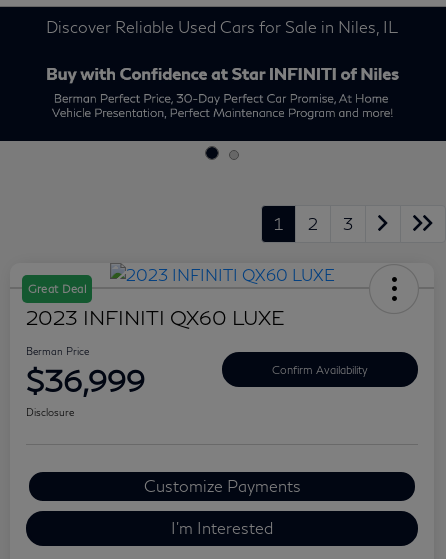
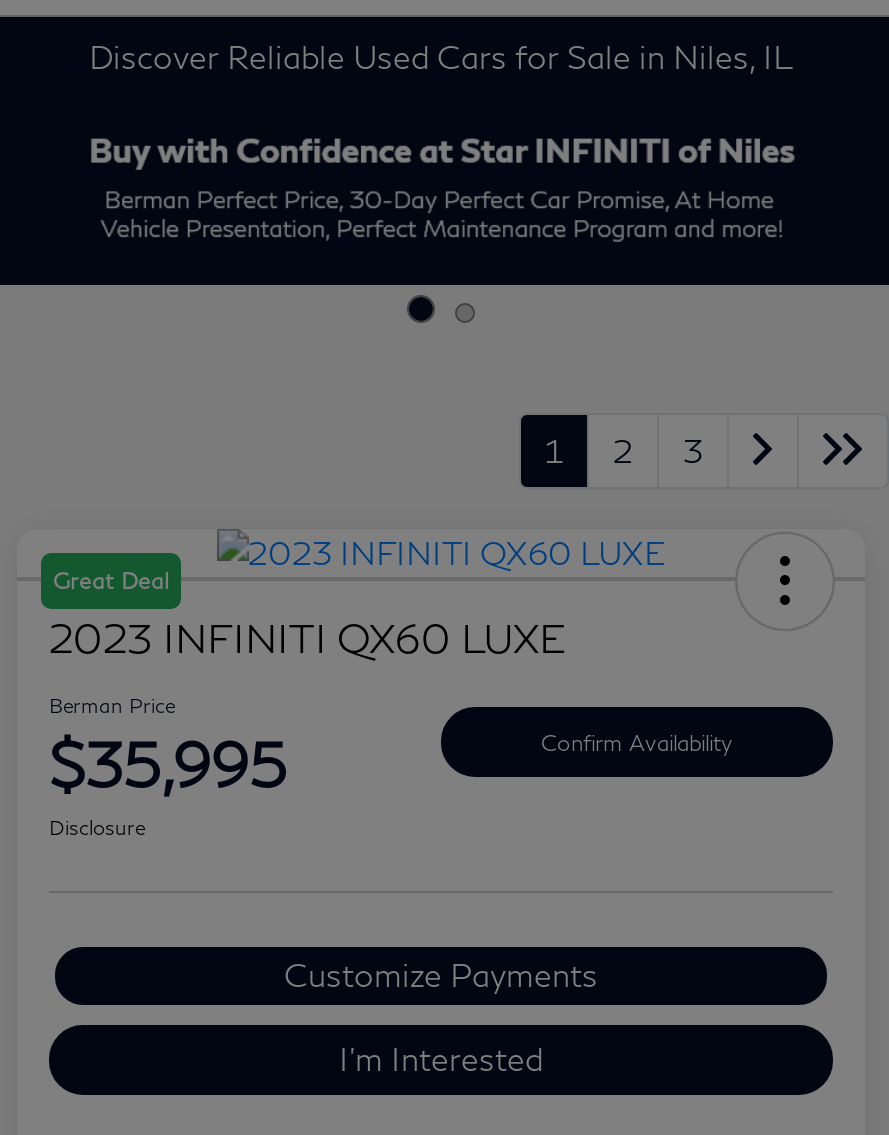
[26,362,145,398] $36,999 -> [49,727,287,799] $35,995

